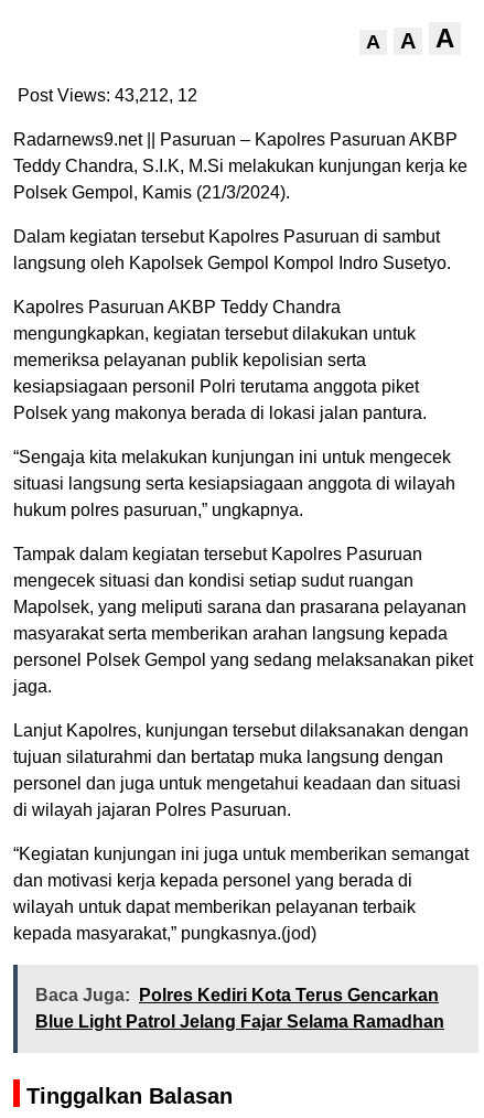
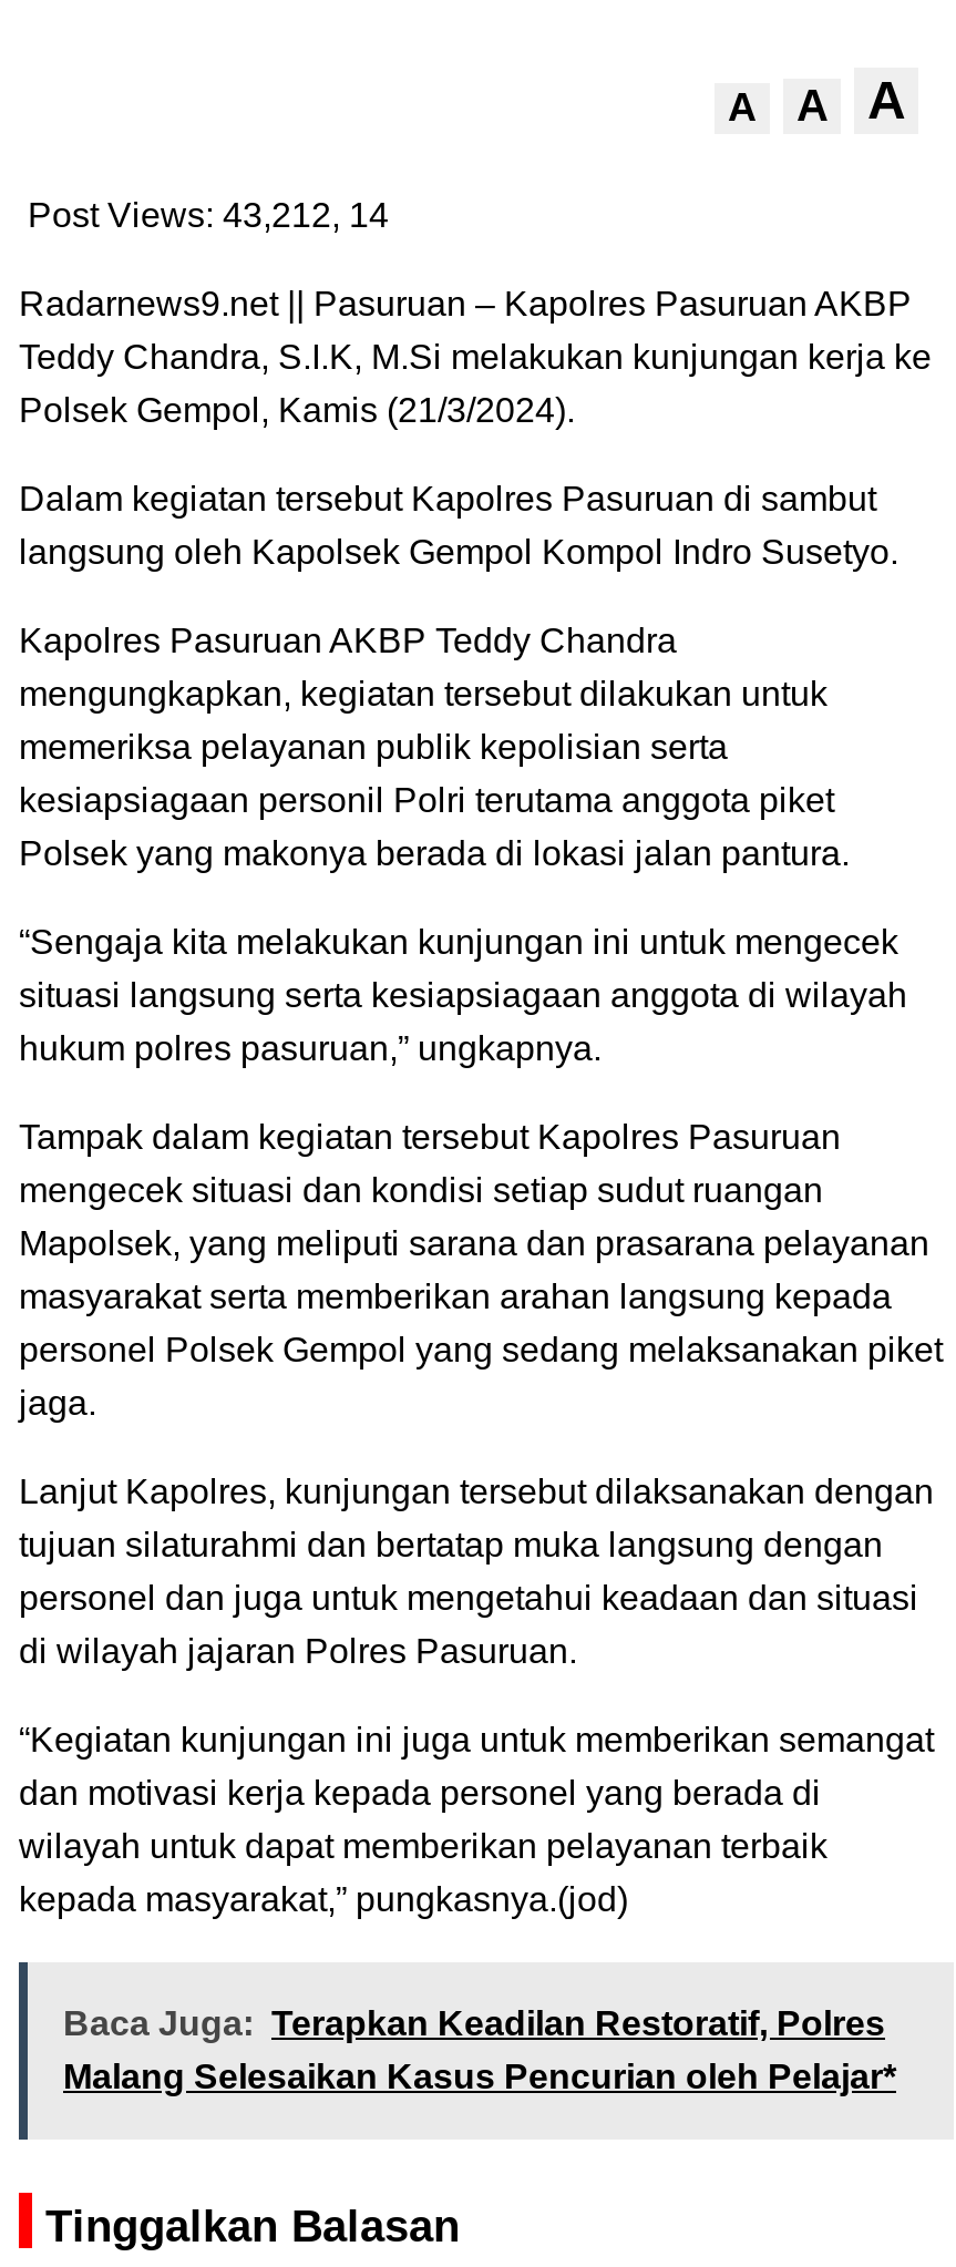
[18,86,197,105] Post Views: 43,212, 12 -> [28,197,389,235] Post Views: 43,212, 14
[35,986,444,1031] Baca Juga: Polres Kediri Kota Terus Gencarkan | Blue Light Patrol Jelang Fajar Selama Ramadhan -> [63,2005,896,2096] Baca Juga: Terapkan Keadilan Restoratif, Polres | Malang Selesaikan Kasus Pencurian oleh Pelajar*

